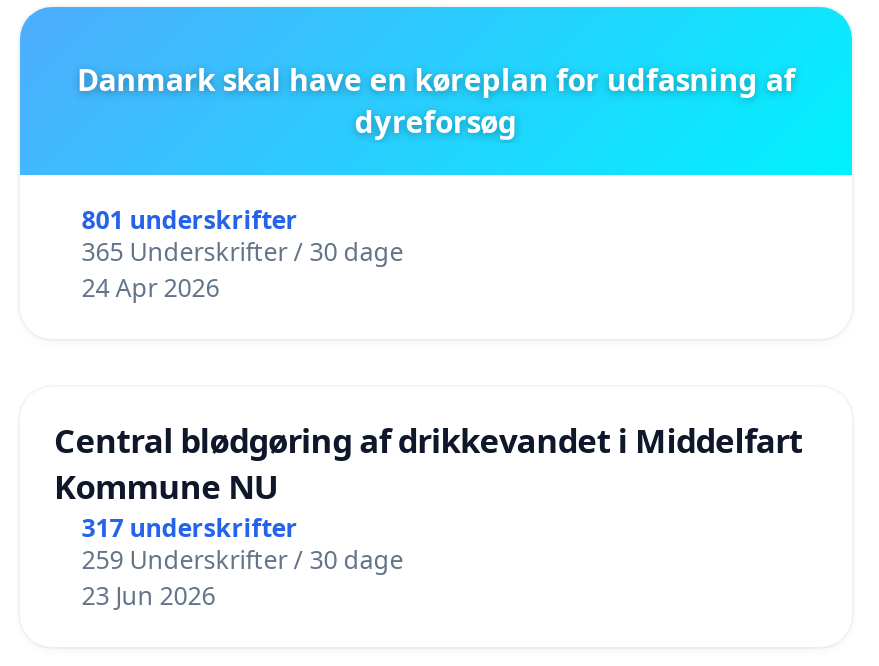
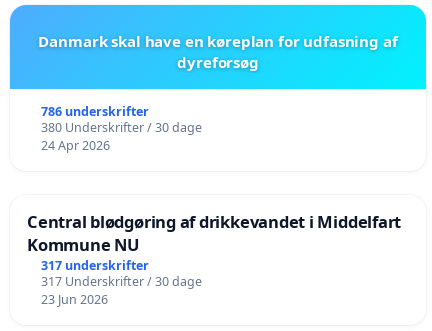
[82,203,298,237] 801 underskrifter -> [41,103,149,120] 786 underskrifter
[82,235,404,269] 365 Underskrifter / 30 dage -> [41,119,202,136] 380 Underskrifter / 30 dage
[82,543,404,577] 259 Underskrifter / 30 dage -> [41,273,202,290] 317 Underskrifter / 30 dage

